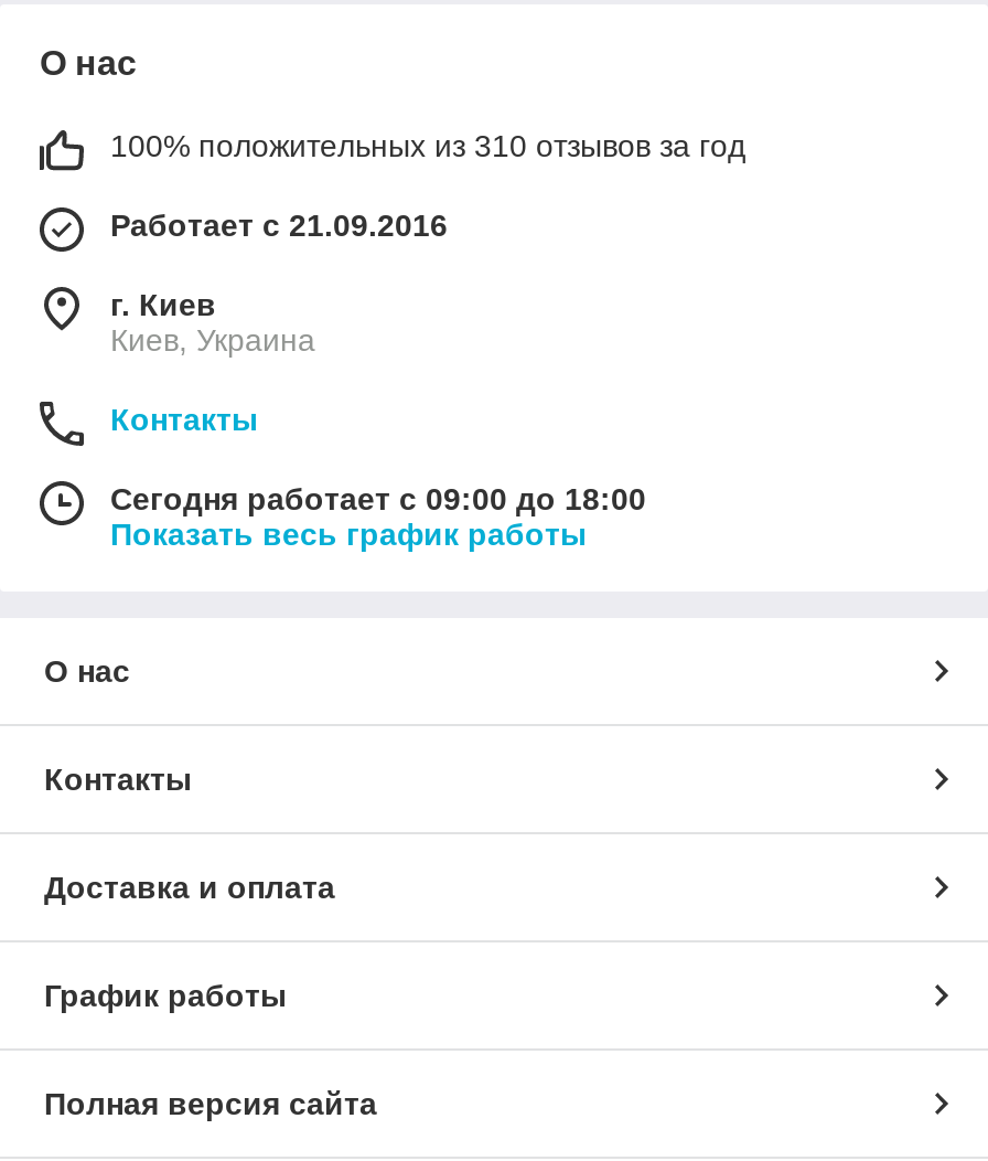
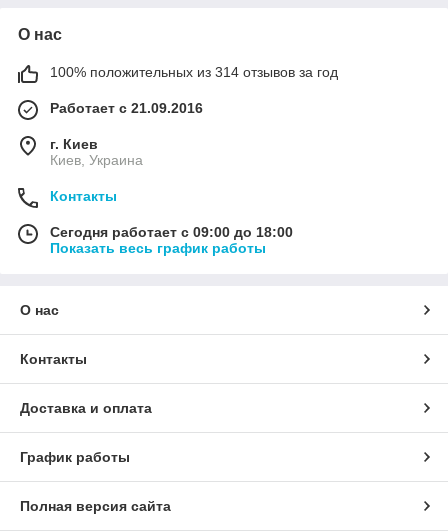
[110,128,745,163] 100% положительных из 310 отзывов за год -> [50,64,338,80] 100% положительных из 314 отзывов за год

